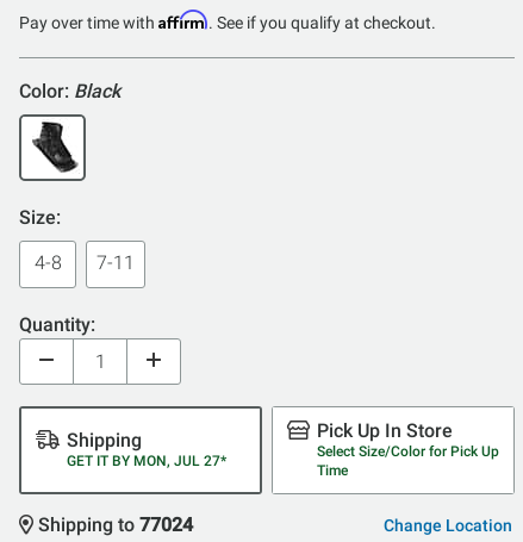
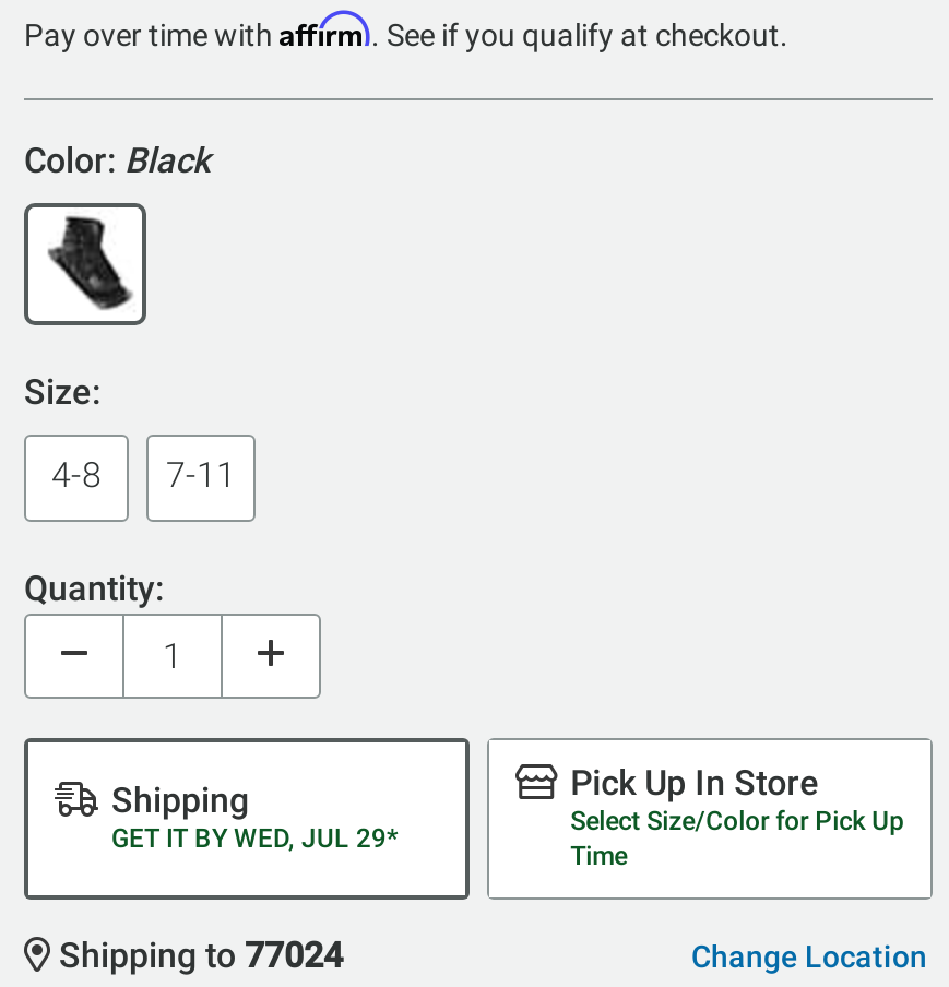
[67,453,226,469] GET IT BY MON, JUL 27* -> [111,823,398,854] GET IT BY WED, JUL 29*

